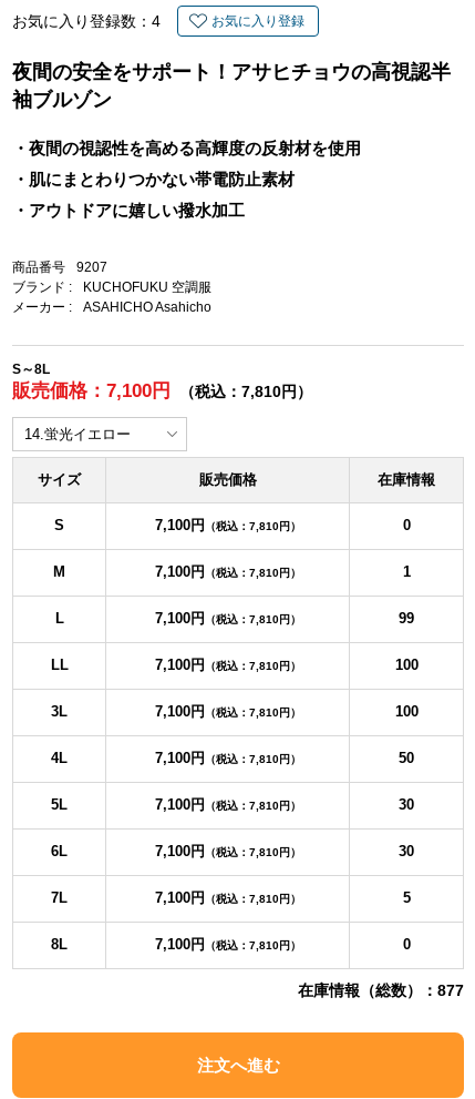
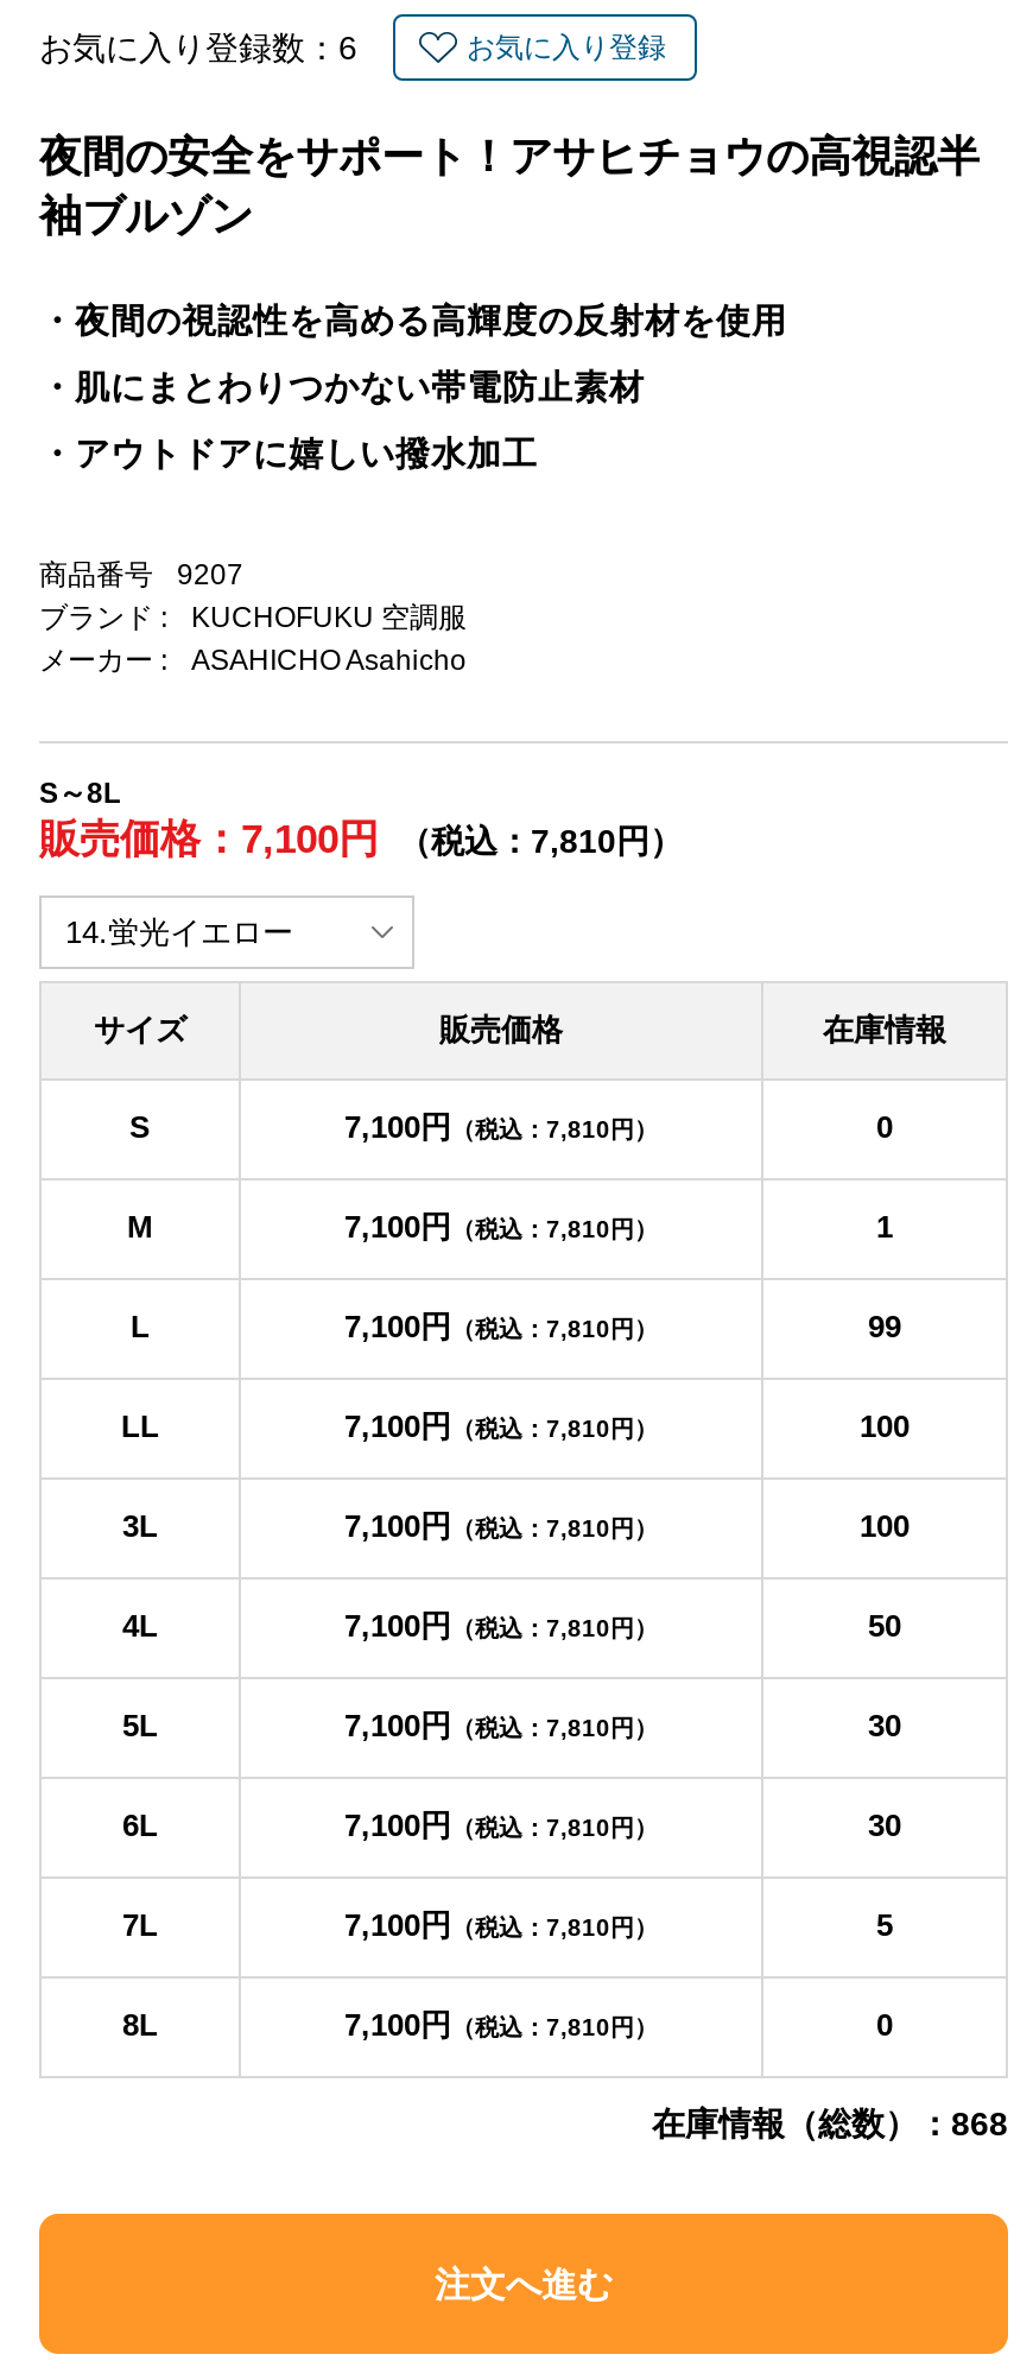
[12,12,161,30] お気に入り登録数：4 -> [39,29,357,67] お気に入り登録数：6
[298,981,464,999] 在庫情報（総数）：877 -> [652,2104,1008,2142] 在庫情報（総数）：868

